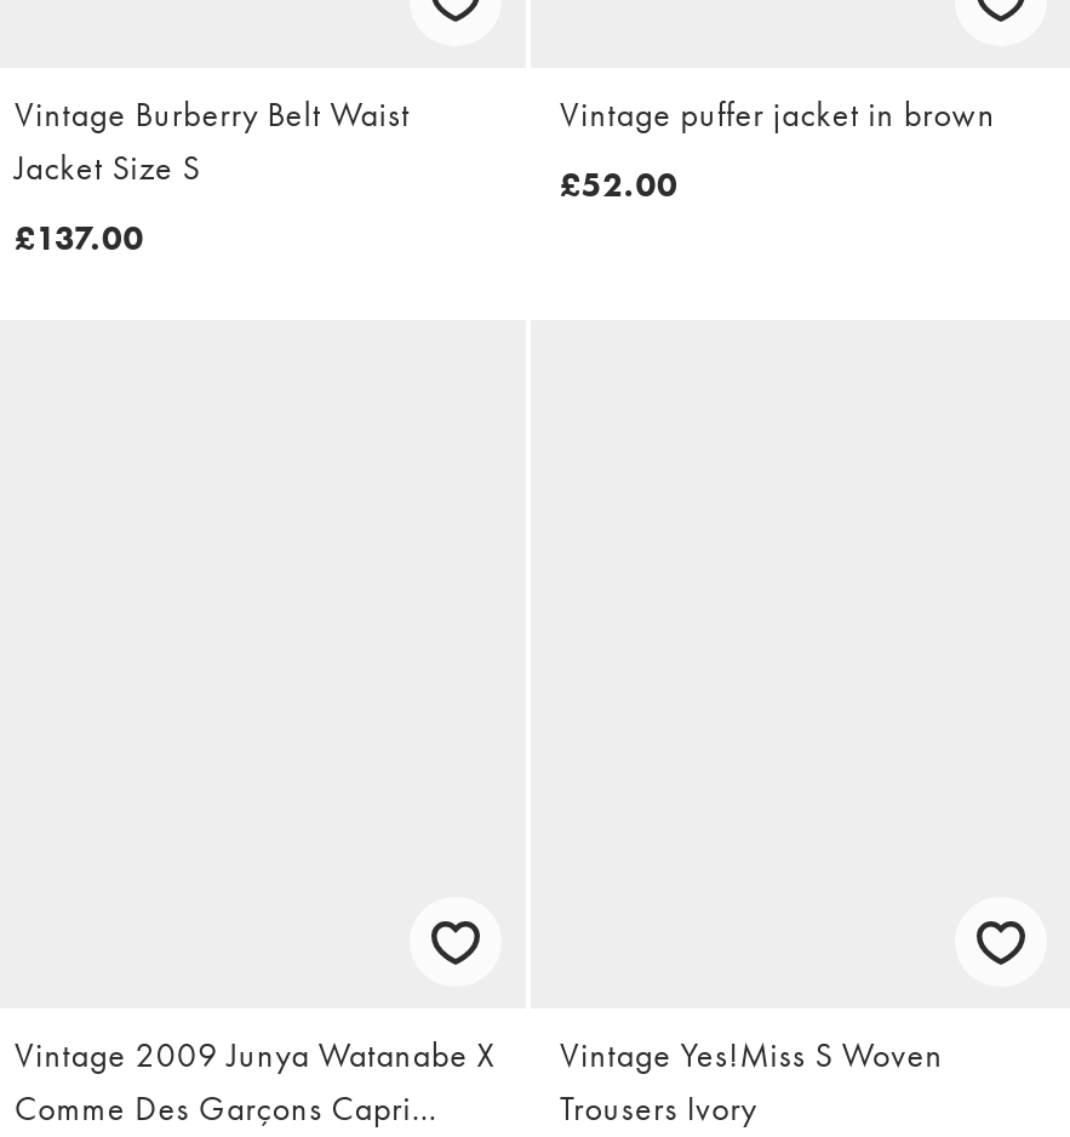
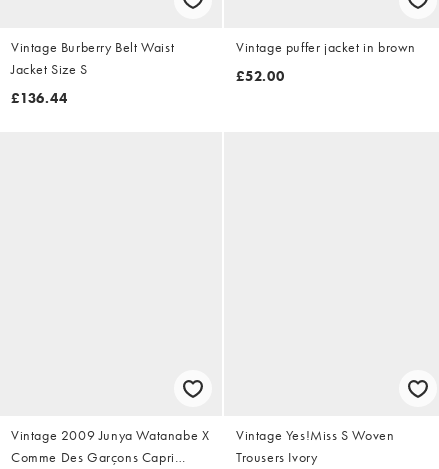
[15,215,144,258] £137.00 -> [11,89,68,107] £136.44

